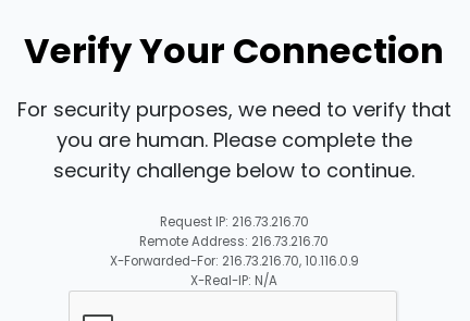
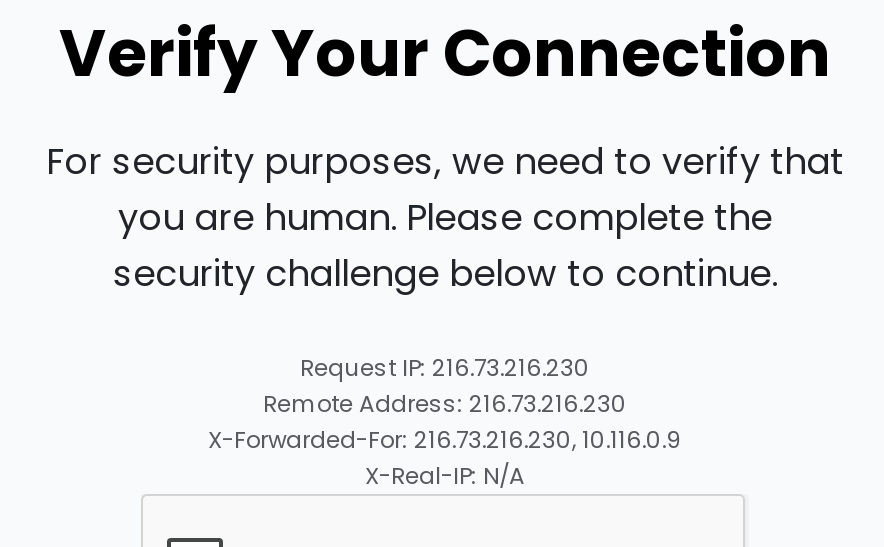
[159,213,308,231] Request IP: 216.73.216.70 -> [300,352,590,384] Request IP: 216.73.216.230
[139,233,329,250] Remote Address: 216.73.216.70 -> [263,388,627,420] Remote Address: 216.73.216.230
[109,253,358,270] X-Forwarded-For: 216.73.216.70, 10.116.0.9 -> [208,424,682,456] X-Forwarded-For: 216.73.216.230, 10.116.0.9

